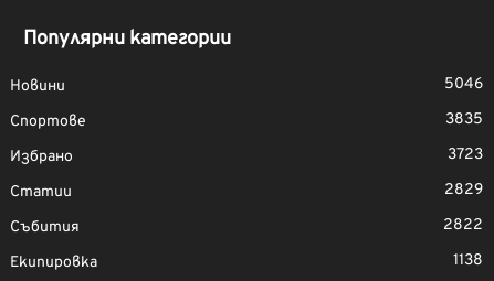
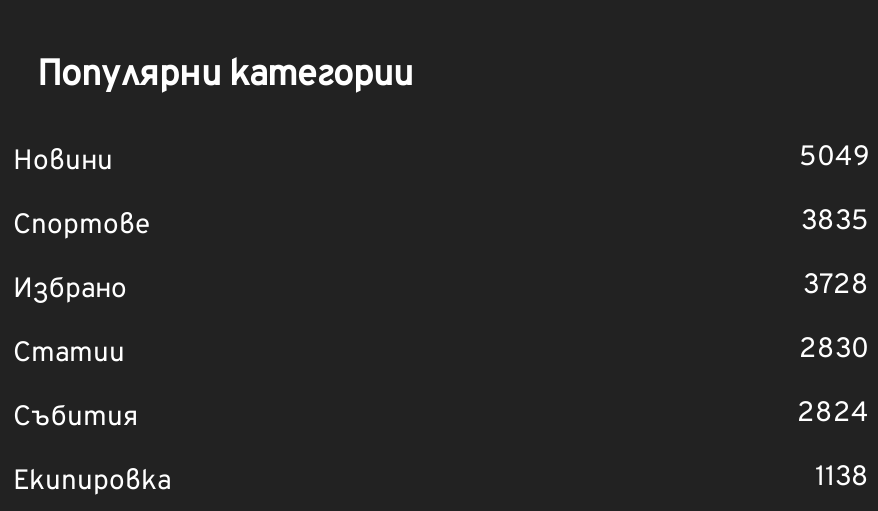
[444,74,483,93] 5046 -> [799,140,869,174] 5049
[448,145,483,164] 3723 -> [803,268,869,302] 3728
[444,180,483,199] 2829 -> [799,332,869,366] 2830
[443,215,483,234] 2822 -> [797,396,869,430] 2824

